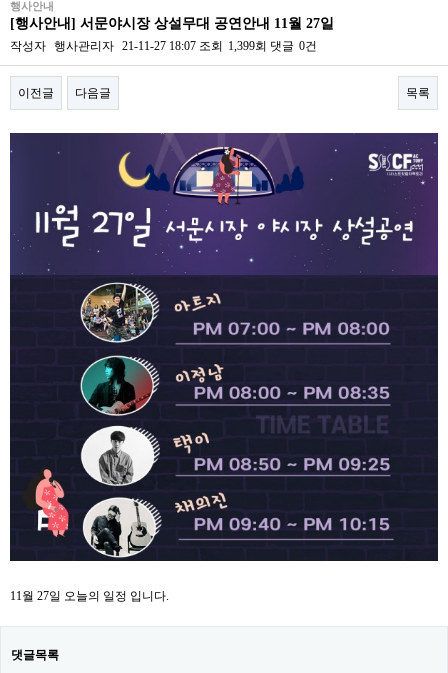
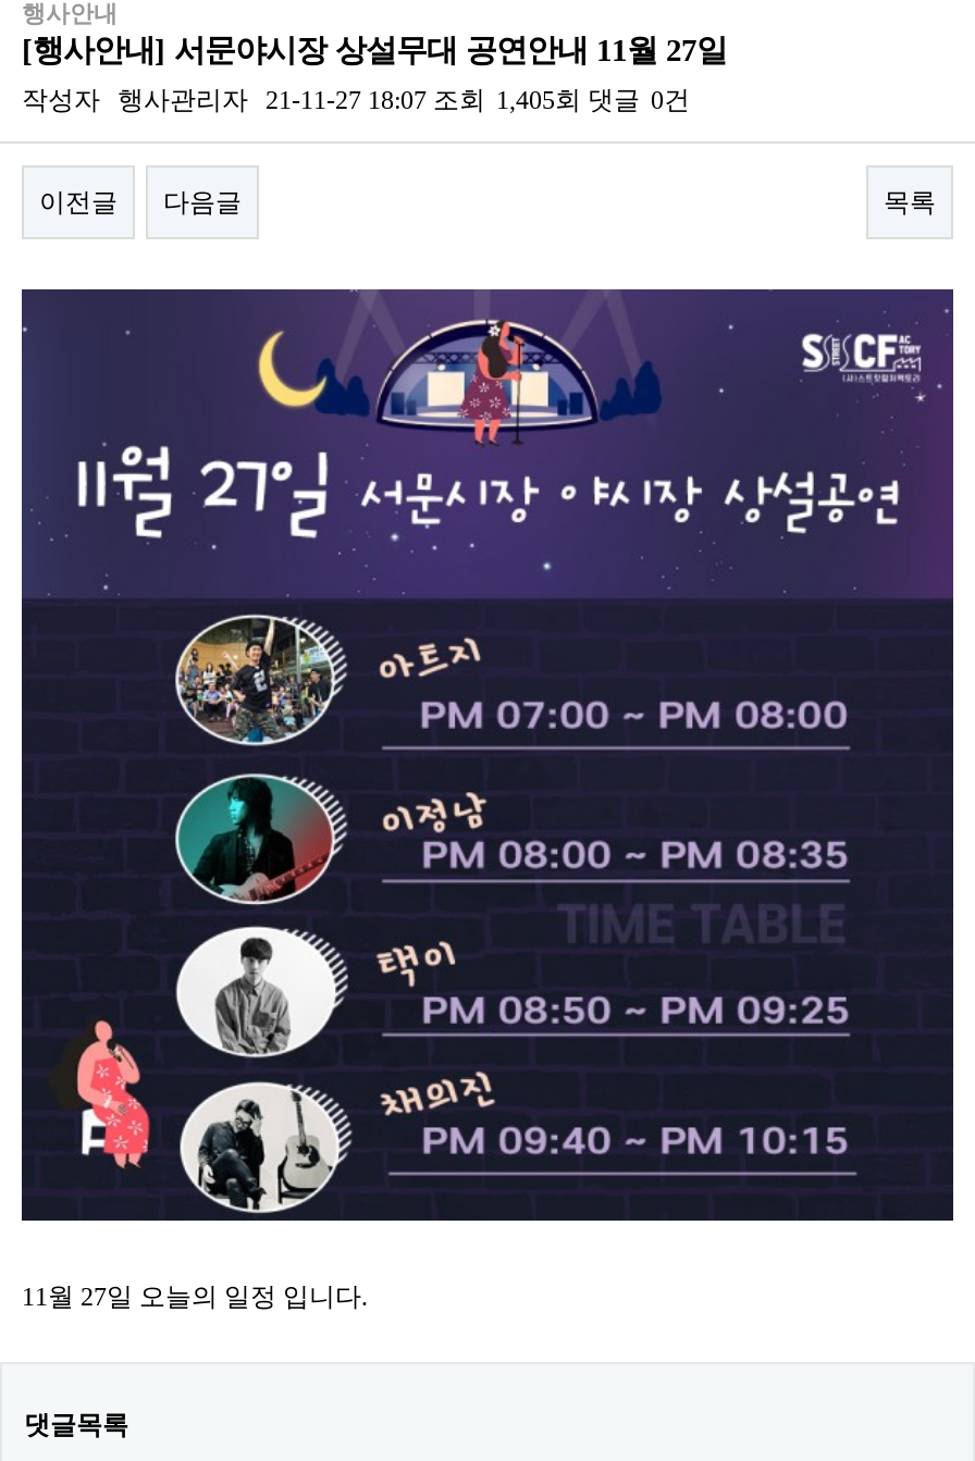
[10,39,317,53] 작성자 행사관리자 21-11-27 18:07 조회 1,399회 댓글 0건 -> [22,85,690,115] 작성자 행사관리자 21-11-27 18:07 조회 1,405회 댓글 0건

